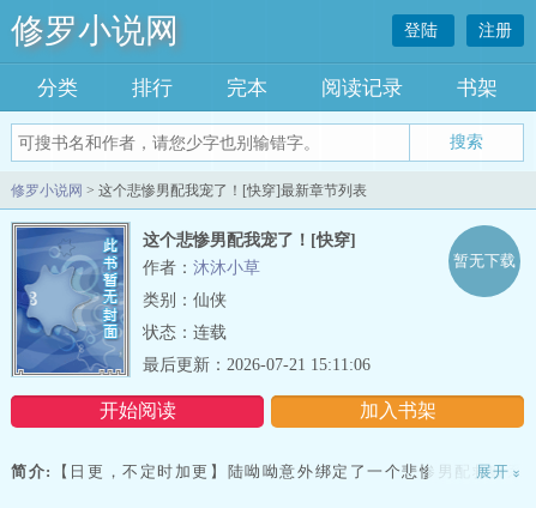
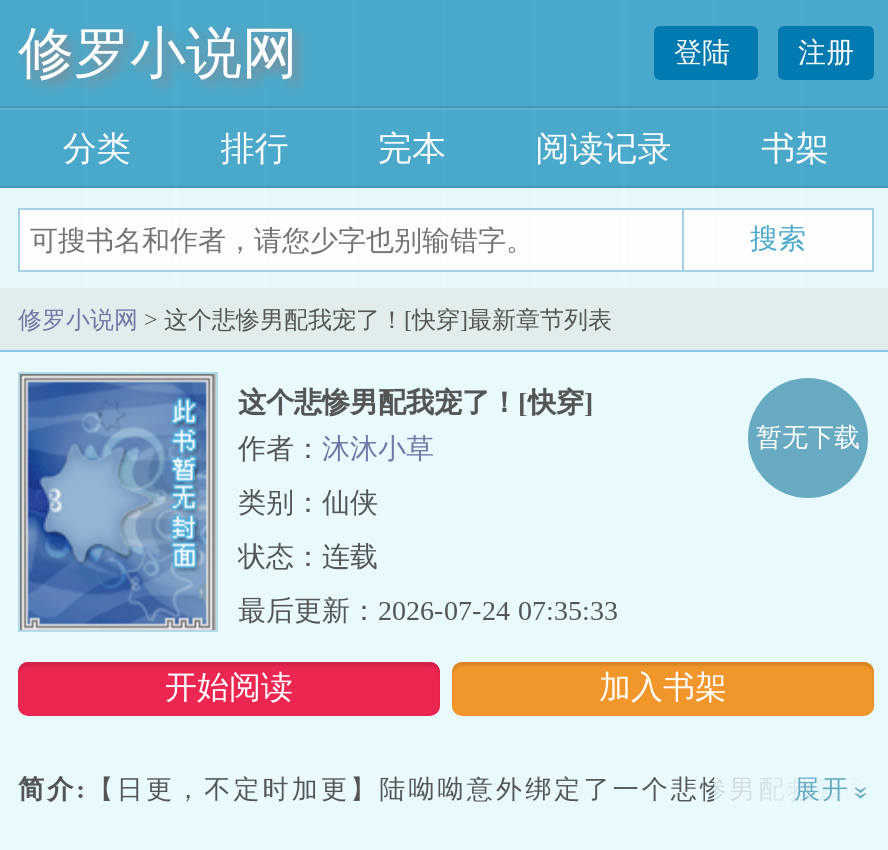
[143,356,371,374] 最后更新：2026-07-21 15:11:06 -> [238,596,618,626] 最后更新：2026-07-24 07:35:33

